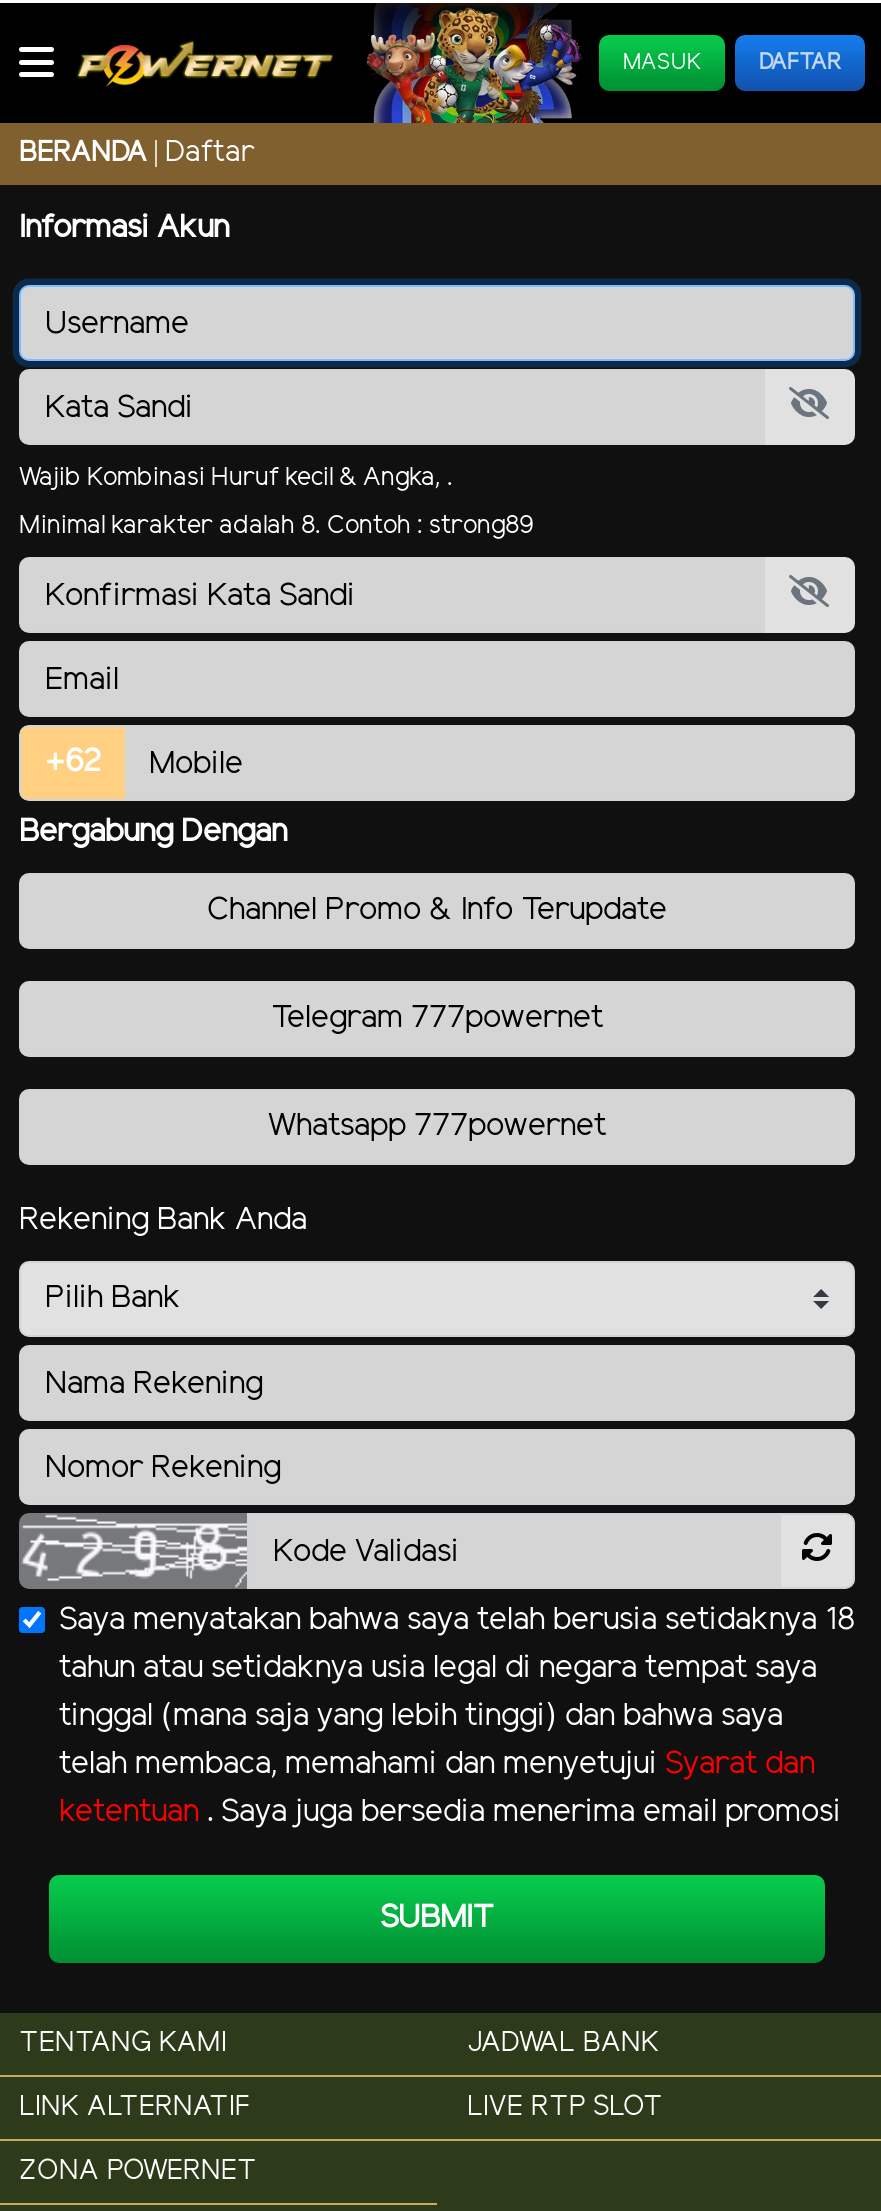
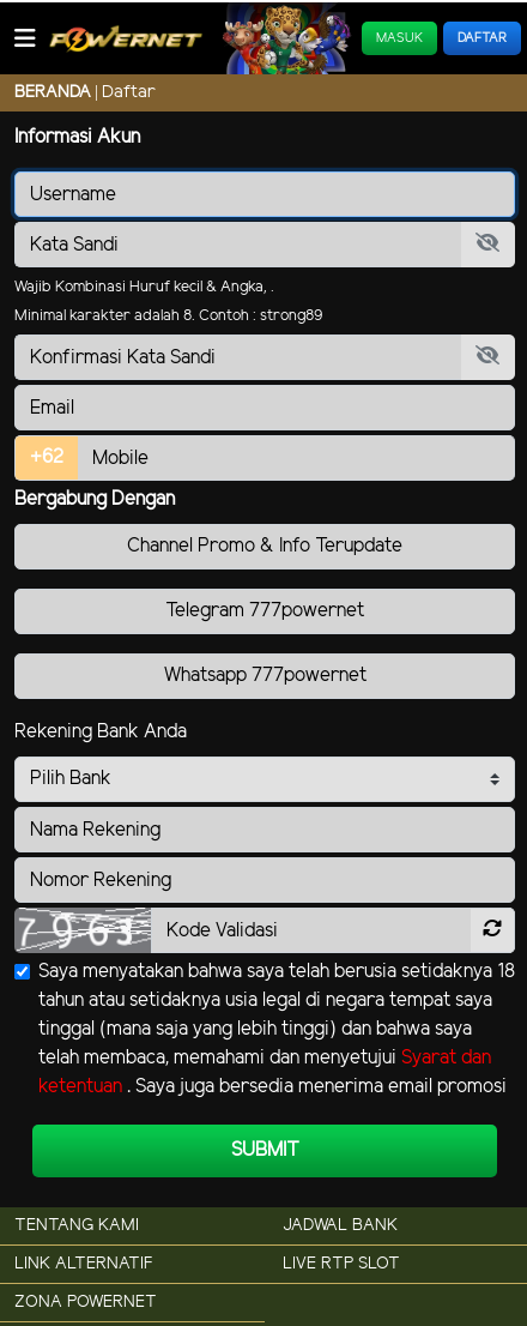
[21,1513,245,1585] [image] -> [18,908,150,951] [image]

